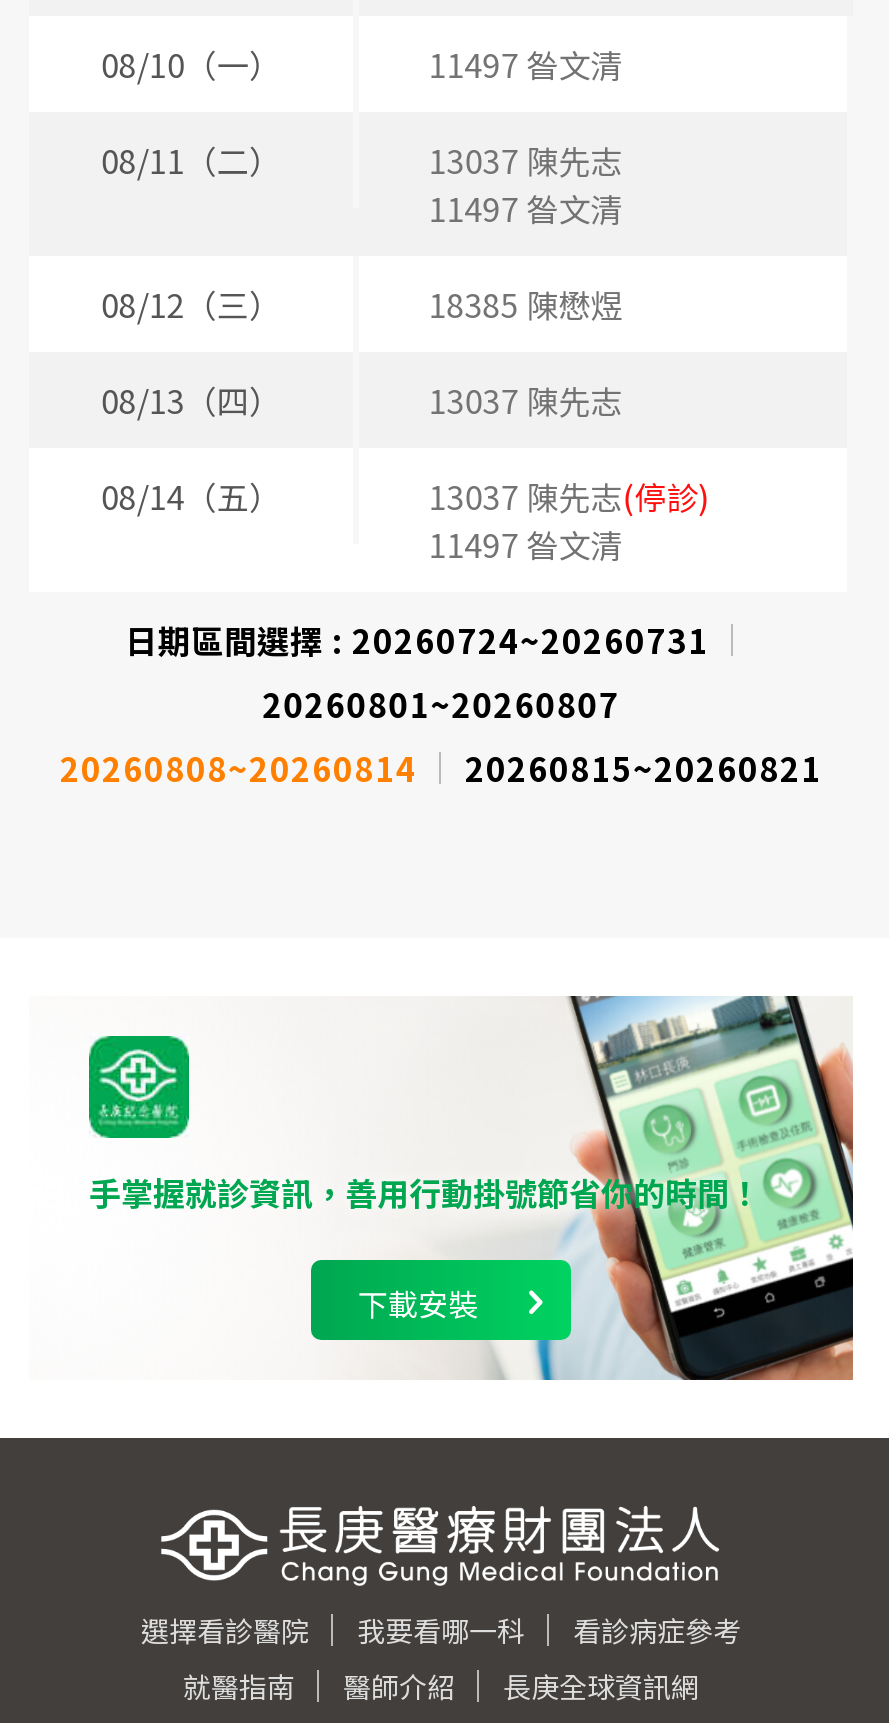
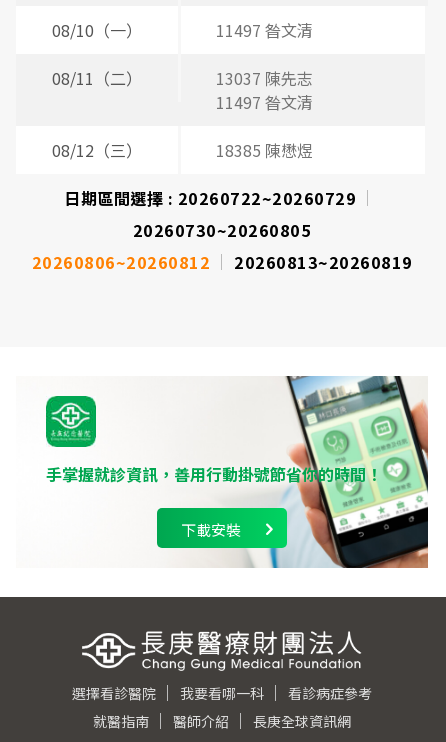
[60,375,822,791] 08/13（四） | 13037 陳先志 | 08/14（五） | 13037 陳先志(停診) | 11497 昝文清 | 日期區間選擇 : 20260724~20260731 | 20260801~20260807 | 20260808~20260814 | 20260815~20260821 -> [31,186,412,274] 日期區間選擇 : 20260722~20260729 | 20260730~20260805 | 20260806~20260812 | 20260813~20260819

